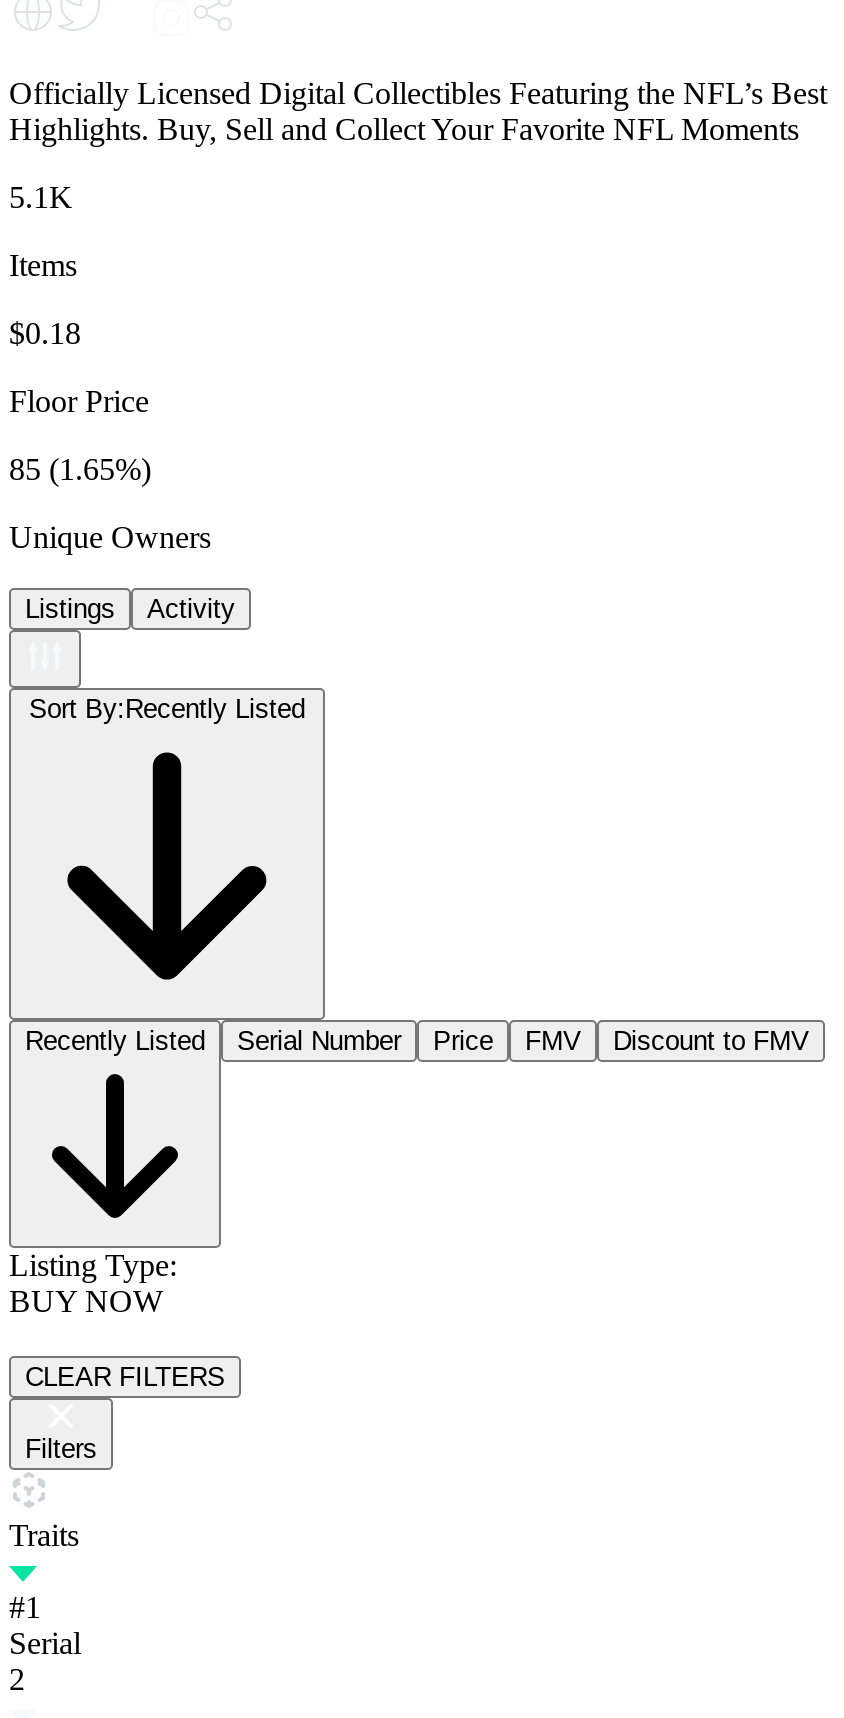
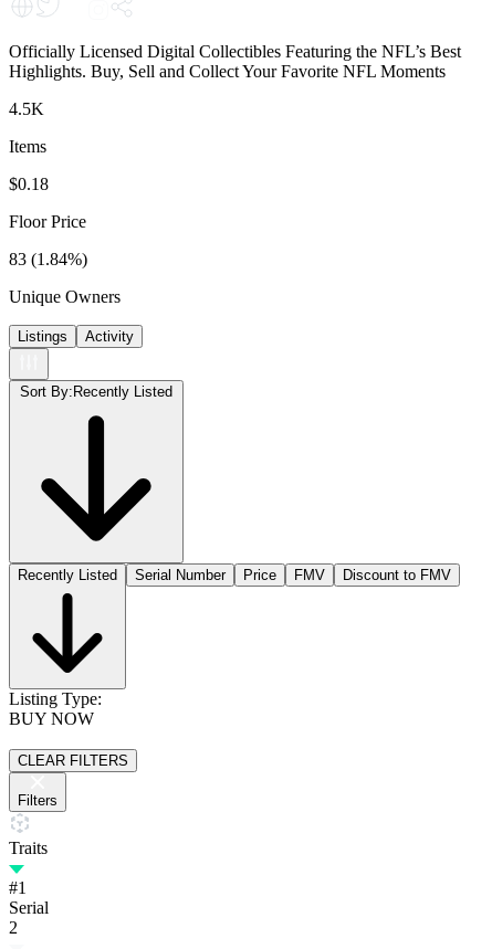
[9,180,73,214] 5.1K -> [9,99,44,118] 4.5K
[9,452,151,486] 85 (1.65%) -> [9,249,87,268] 83 (1.84%)

